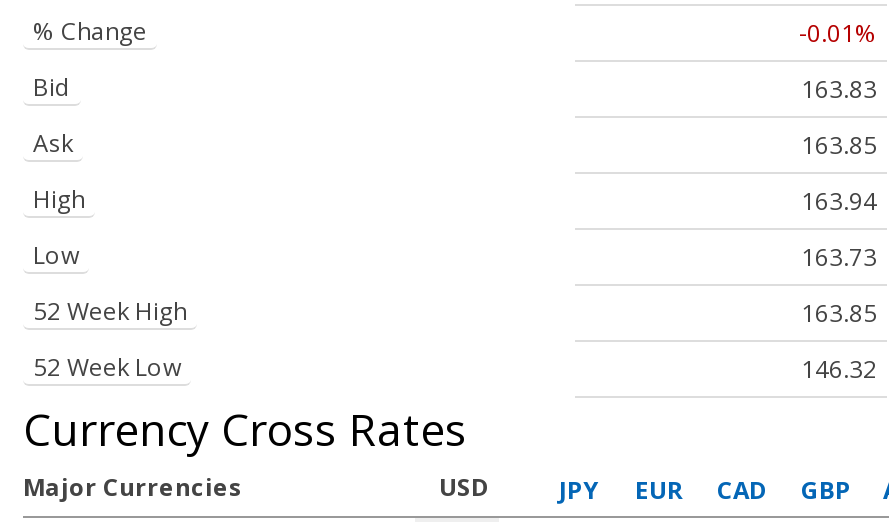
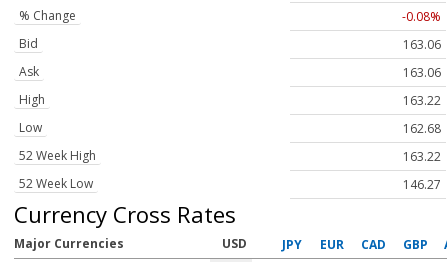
[799,16,877,50] -0.01% -> [402,8,441,25] -0.08%
[801,72,877,106] 163.83 -> [403,36,441,53] 163.06
[801,128,877,162] 163.85 -> [403,64,441,81] 163.06
[801,184,877,218] 163.94 -> [403,92,441,109] 163.22
[801,240,877,274] 163.73 -> [403,120,441,137] 162.68
[801,296,877,330] 163.85 -> [403,148,441,165] 163.22
[801,352,877,386] 146.32 -> [403,176,441,193] 146.27

